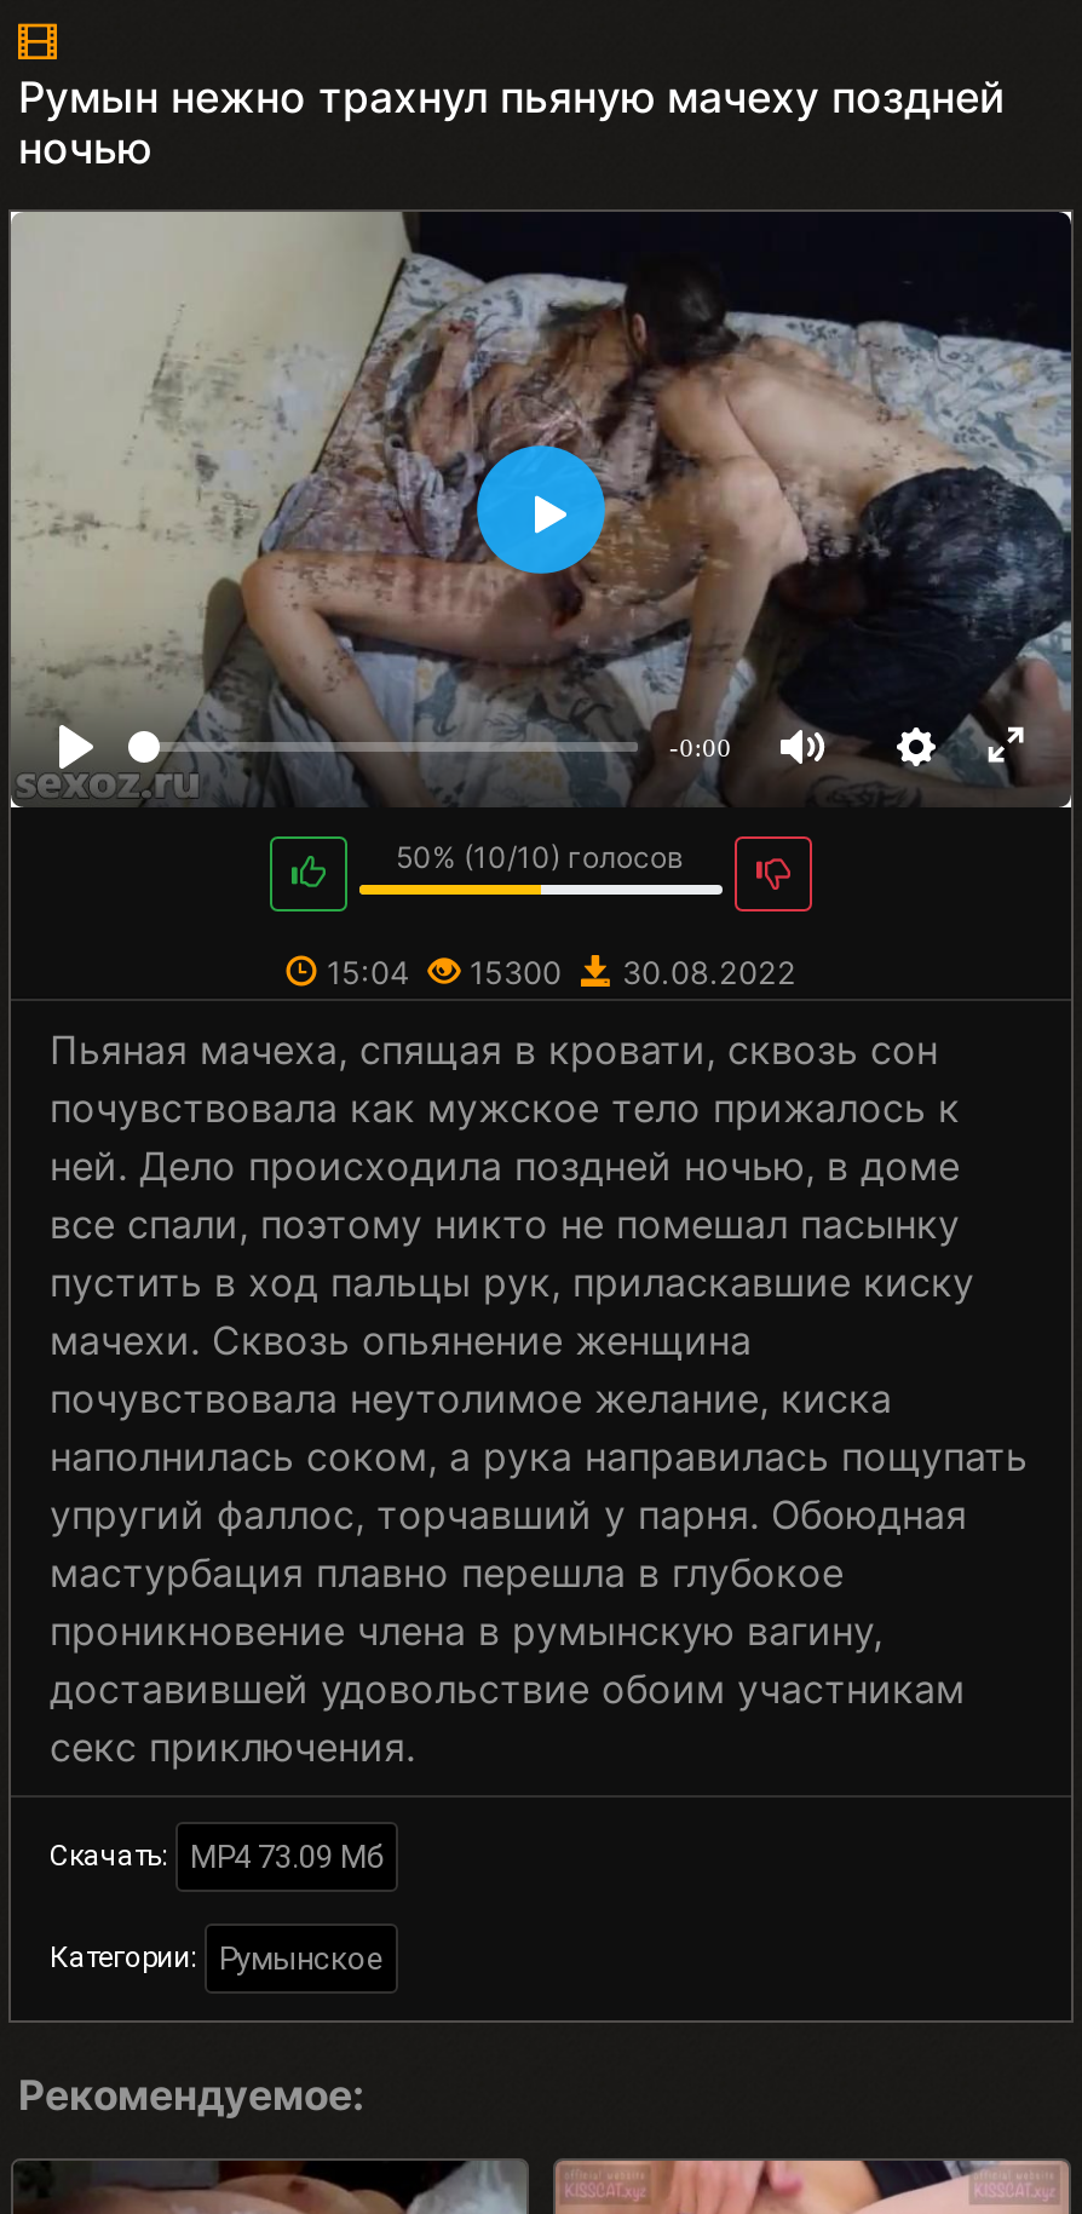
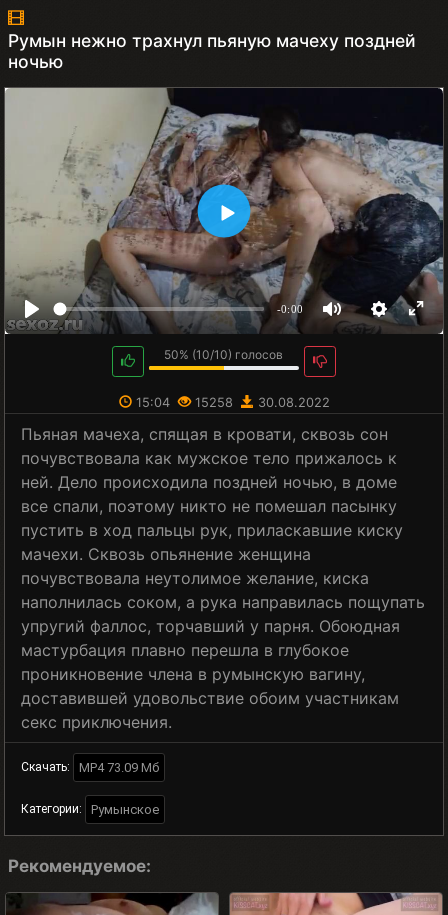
[317,956,796,992] 15:04 15300 30.08.2022 -> [131,395,329,410] 15:04 15258 30.08.2022

